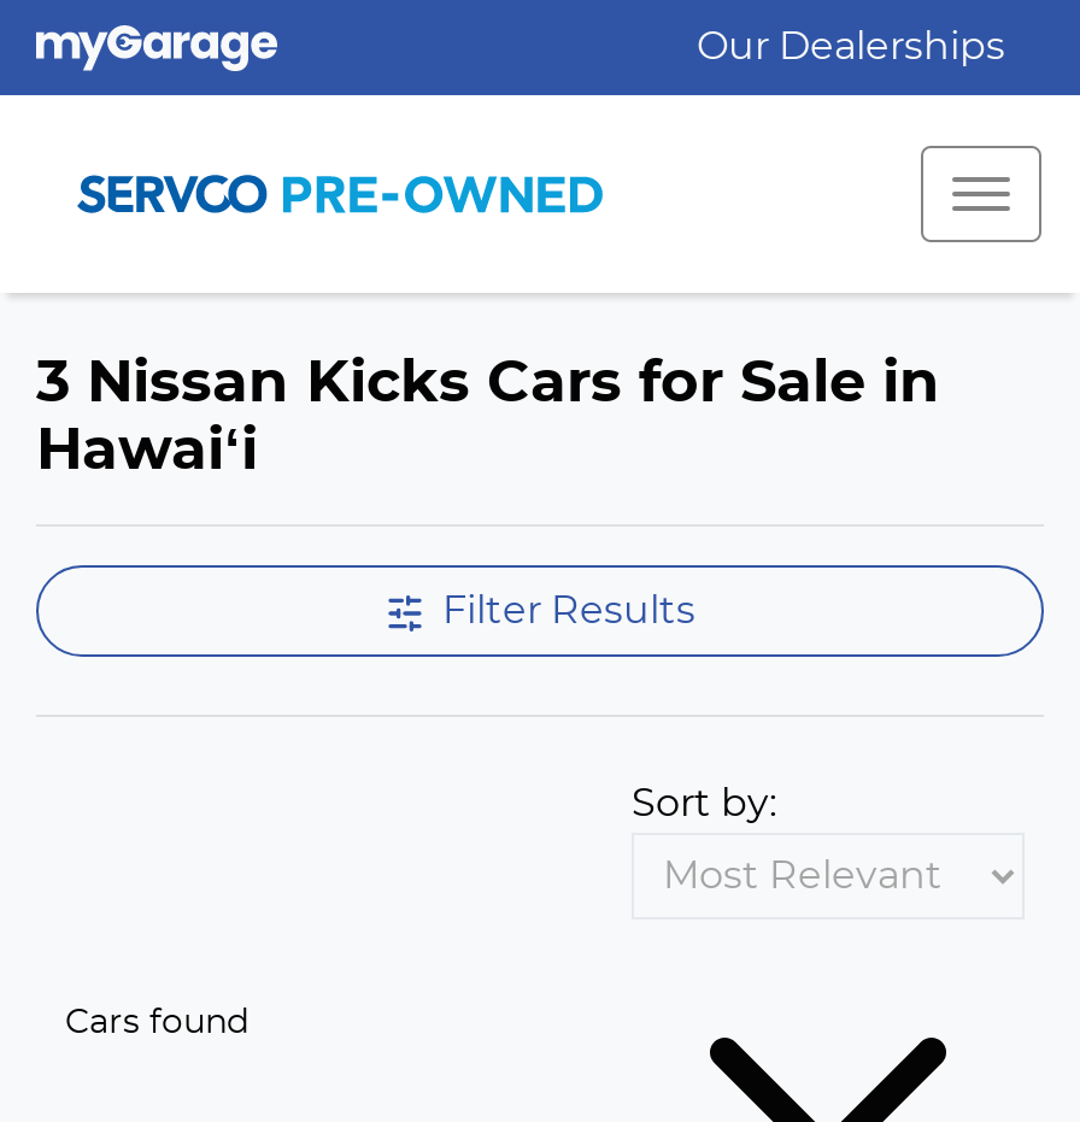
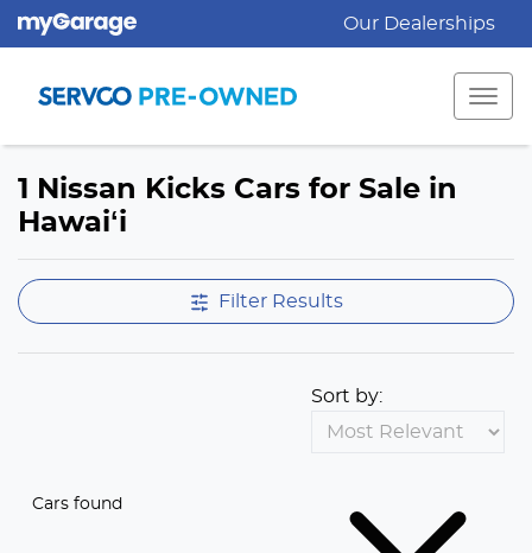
[36,356,940,413] 3 Nissan Kicks Cars for Sale in -> [18,176,457,204] 1 Nissan Kicks Cars for Sale in

